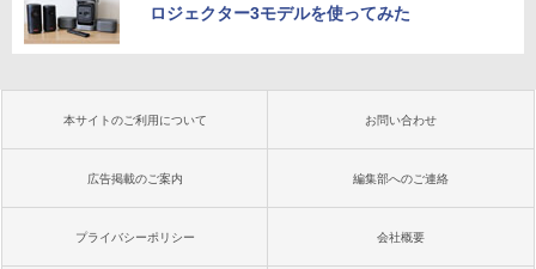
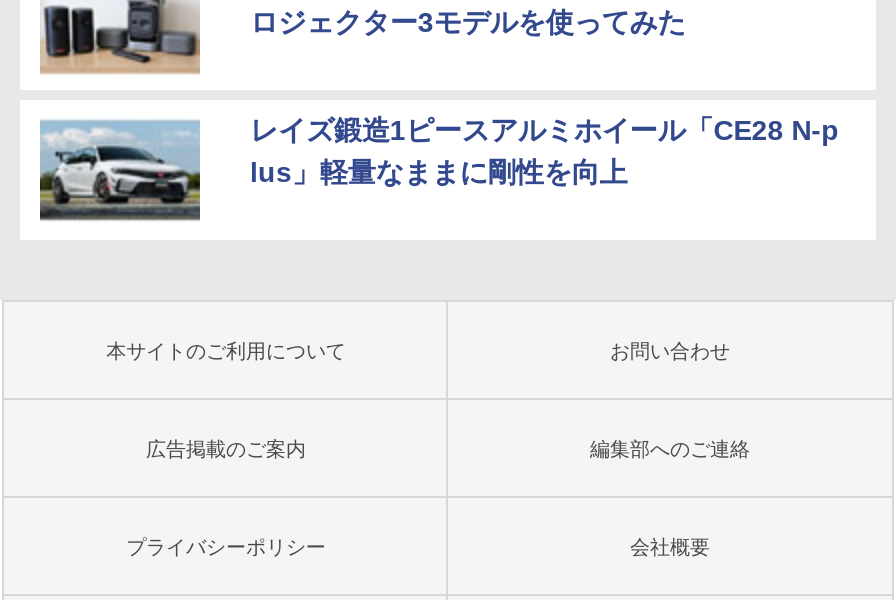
none -> [38,115,839,220] [image] | レイズ鍛造1ピースアルミホイール「CE28 N-p | lus」軽量なままに剛性を向上

